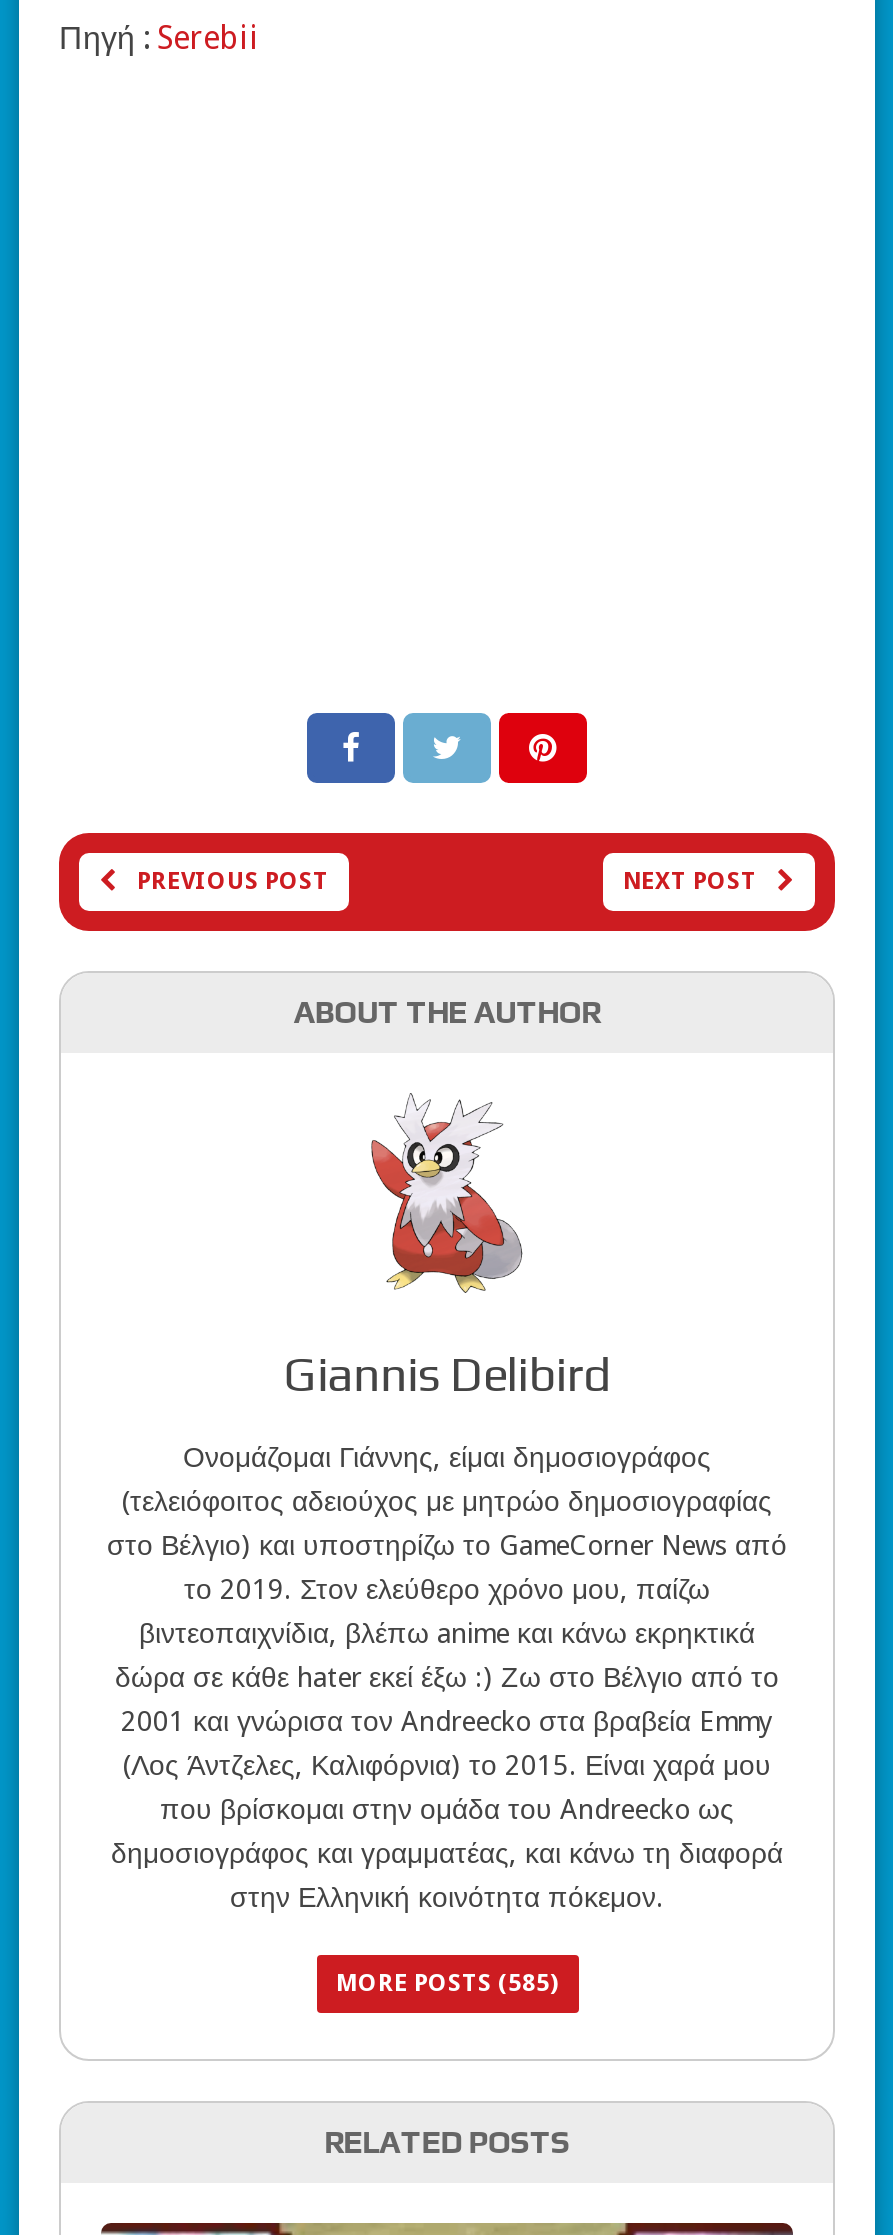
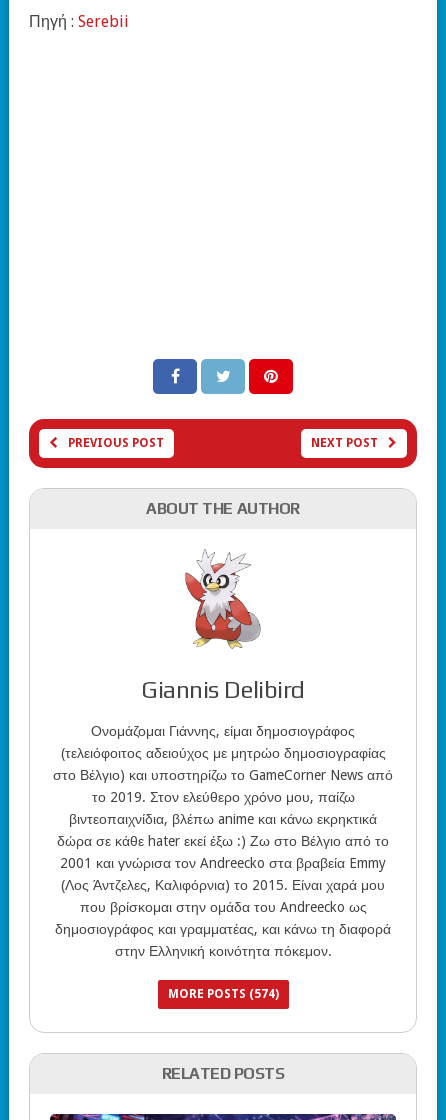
[336,1969,558,1997] MORE POSTS (585) -> [167,987,278,1001] MORE POSTS (574)

